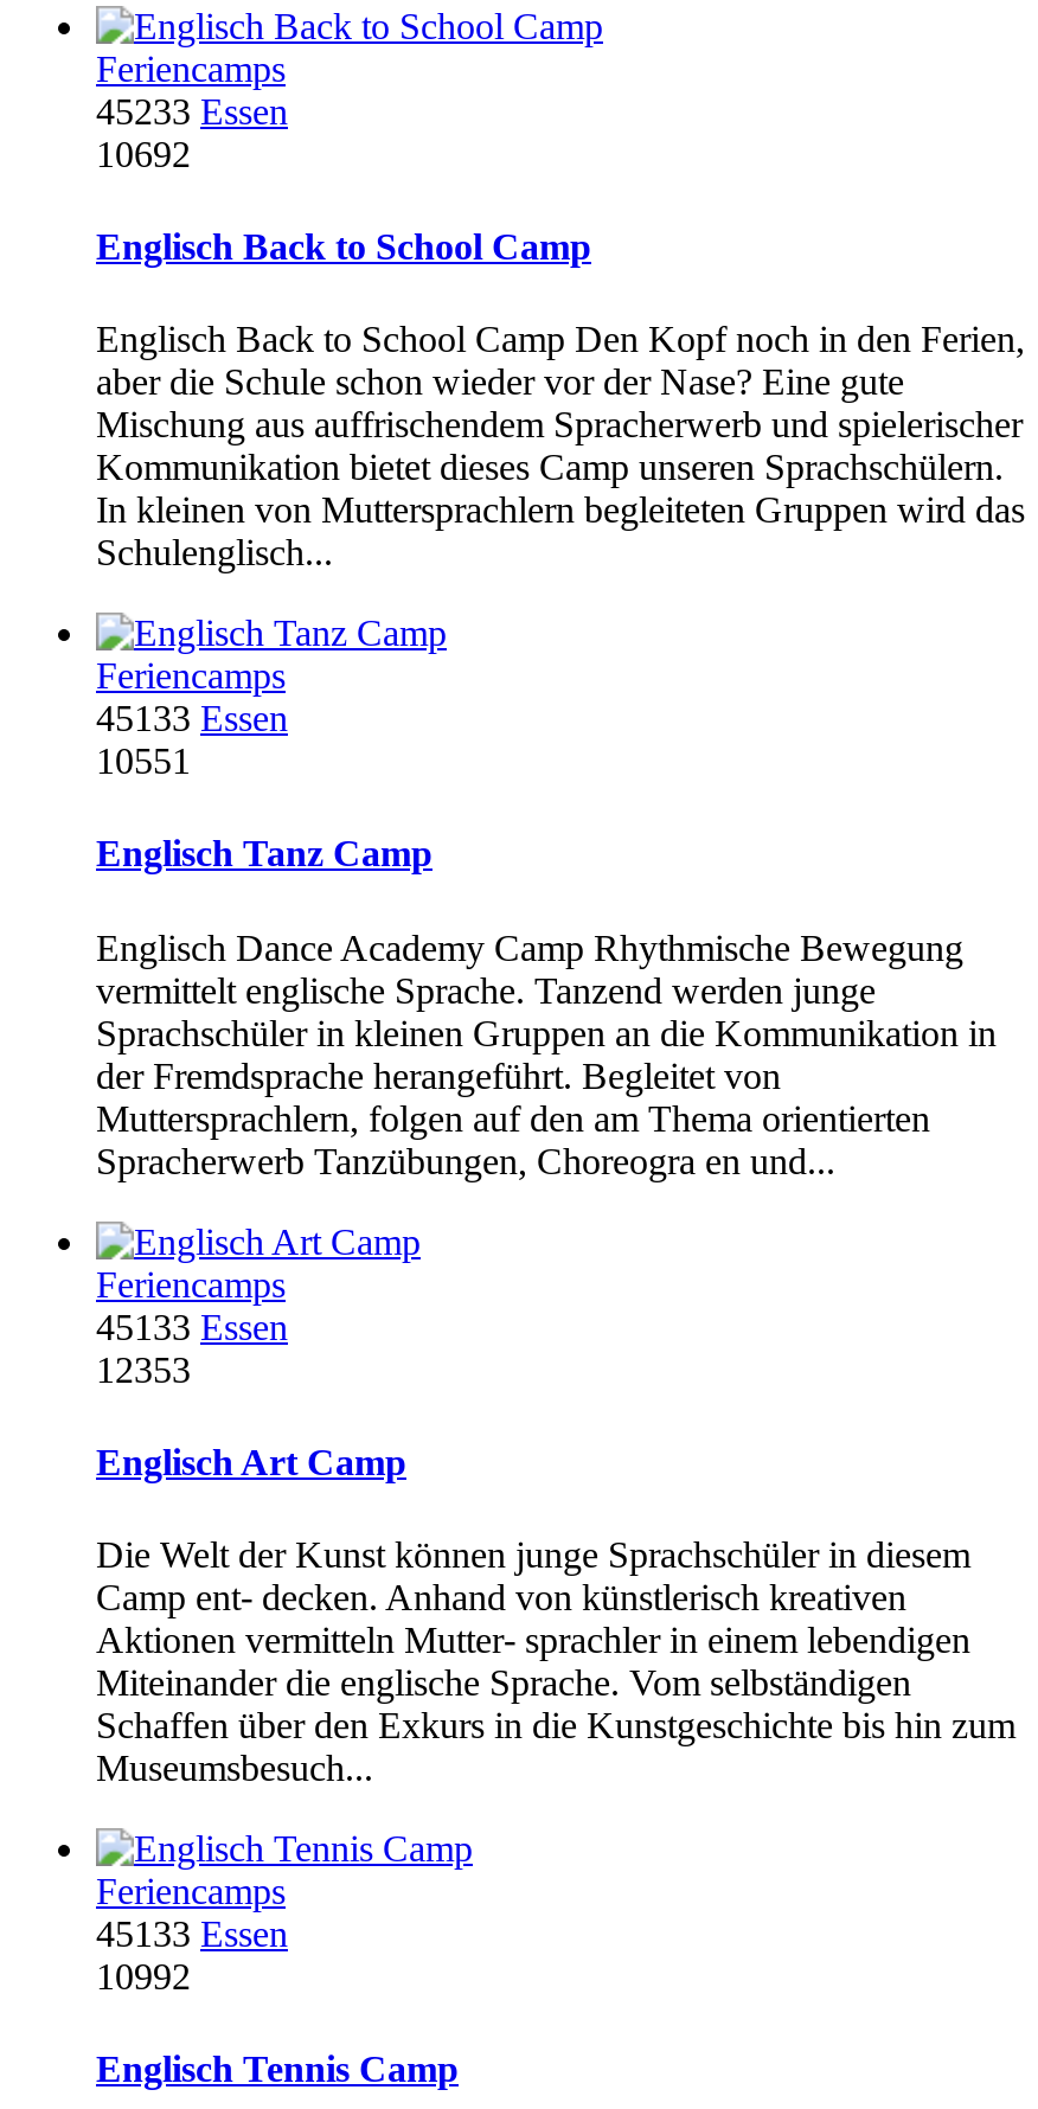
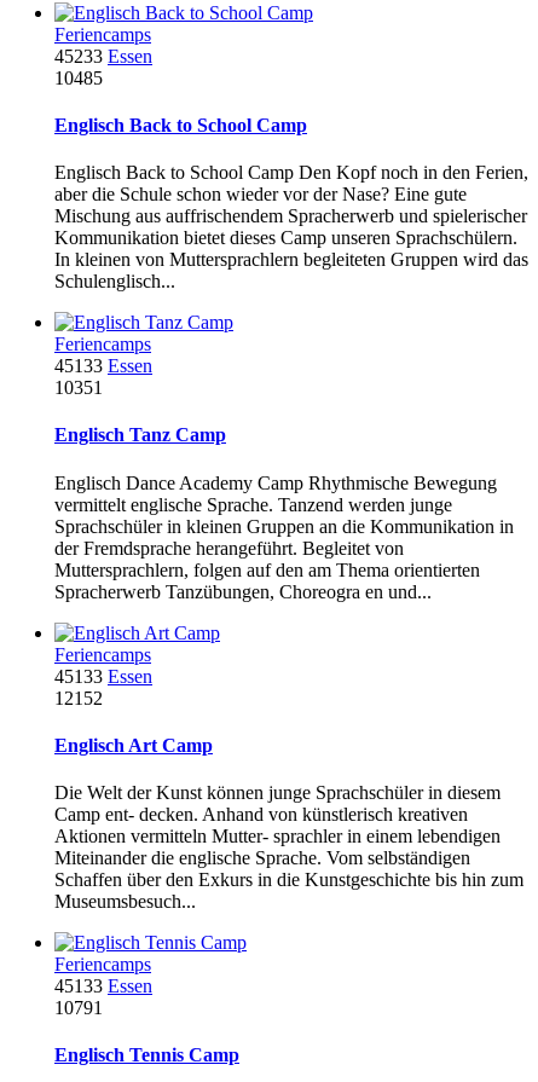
[96,133,191,173] 10692 -> [54,67,103,88] 10485
[96,741,191,781] 10551 -> [54,377,103,398] 10351
[96,1349,191,1389] 12353 -> [54,688,103,708] 12152
[96,1957,191,1997] 10992 -> [54,998,103,1018] 10791

